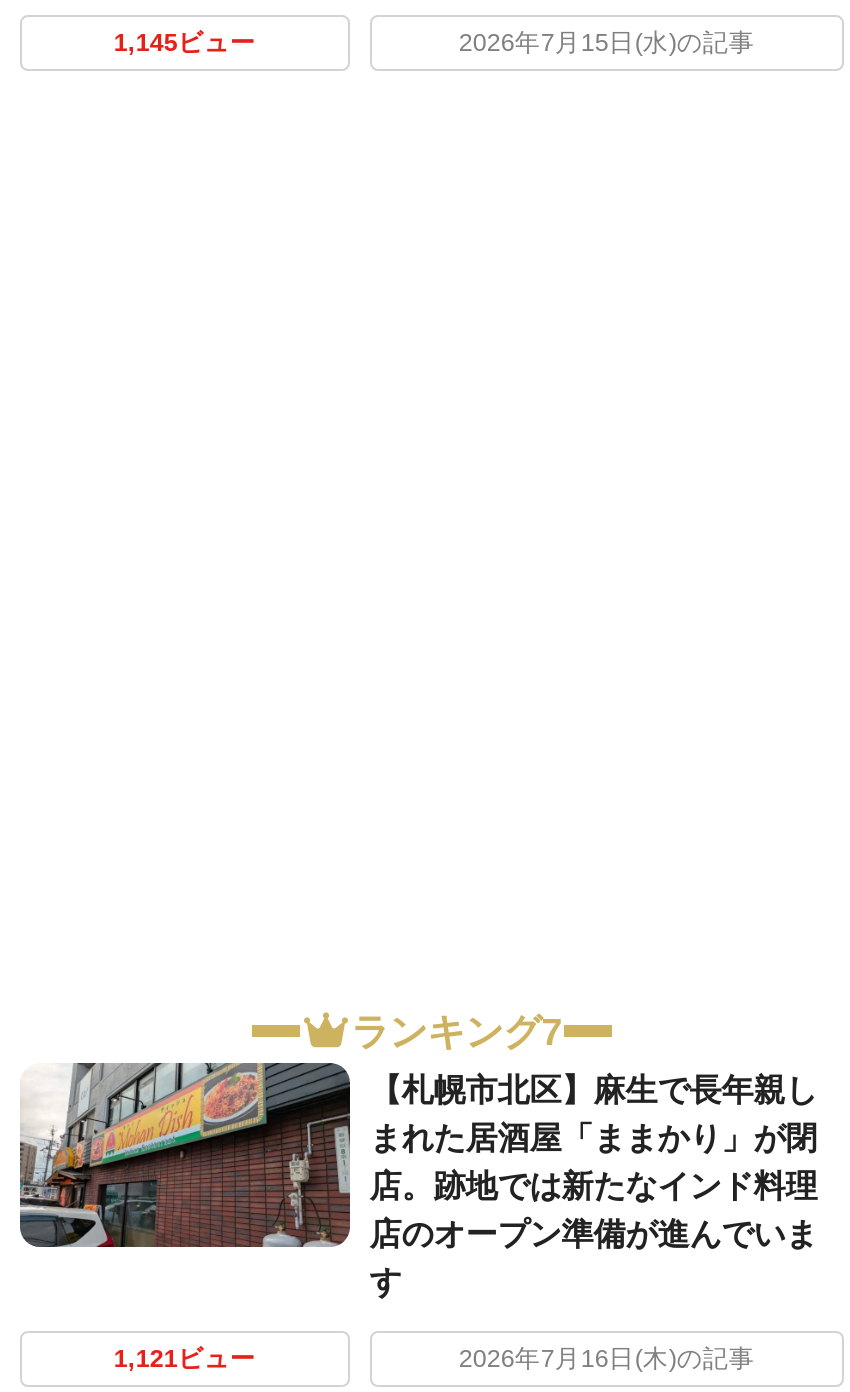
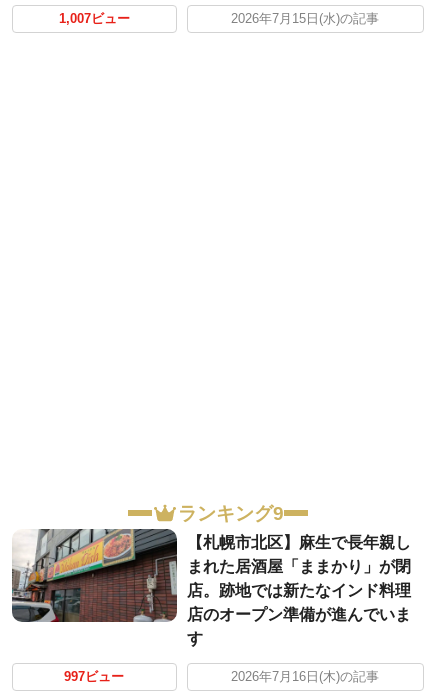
[114,29,256,57] 1,145ビュー -> [59,12,130,26] 1,007ビュー
[351,1010,563,1052] ランキング7 -> [178,503,284,524] ランキング9
[114,1345,256,1373] 1,121ビュー -> [64,670,124,684] 997ビュー

